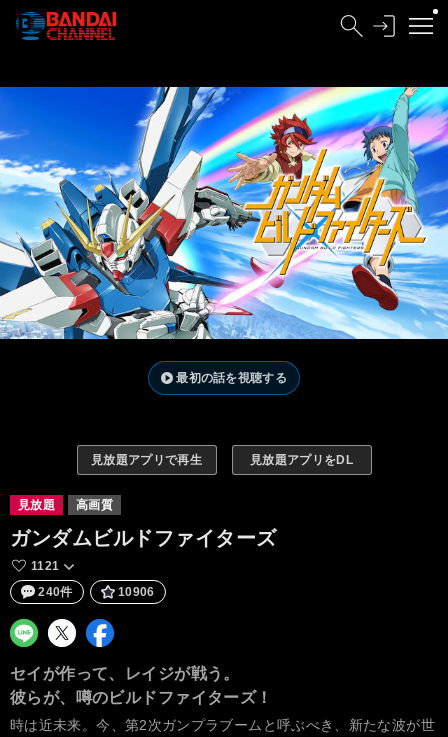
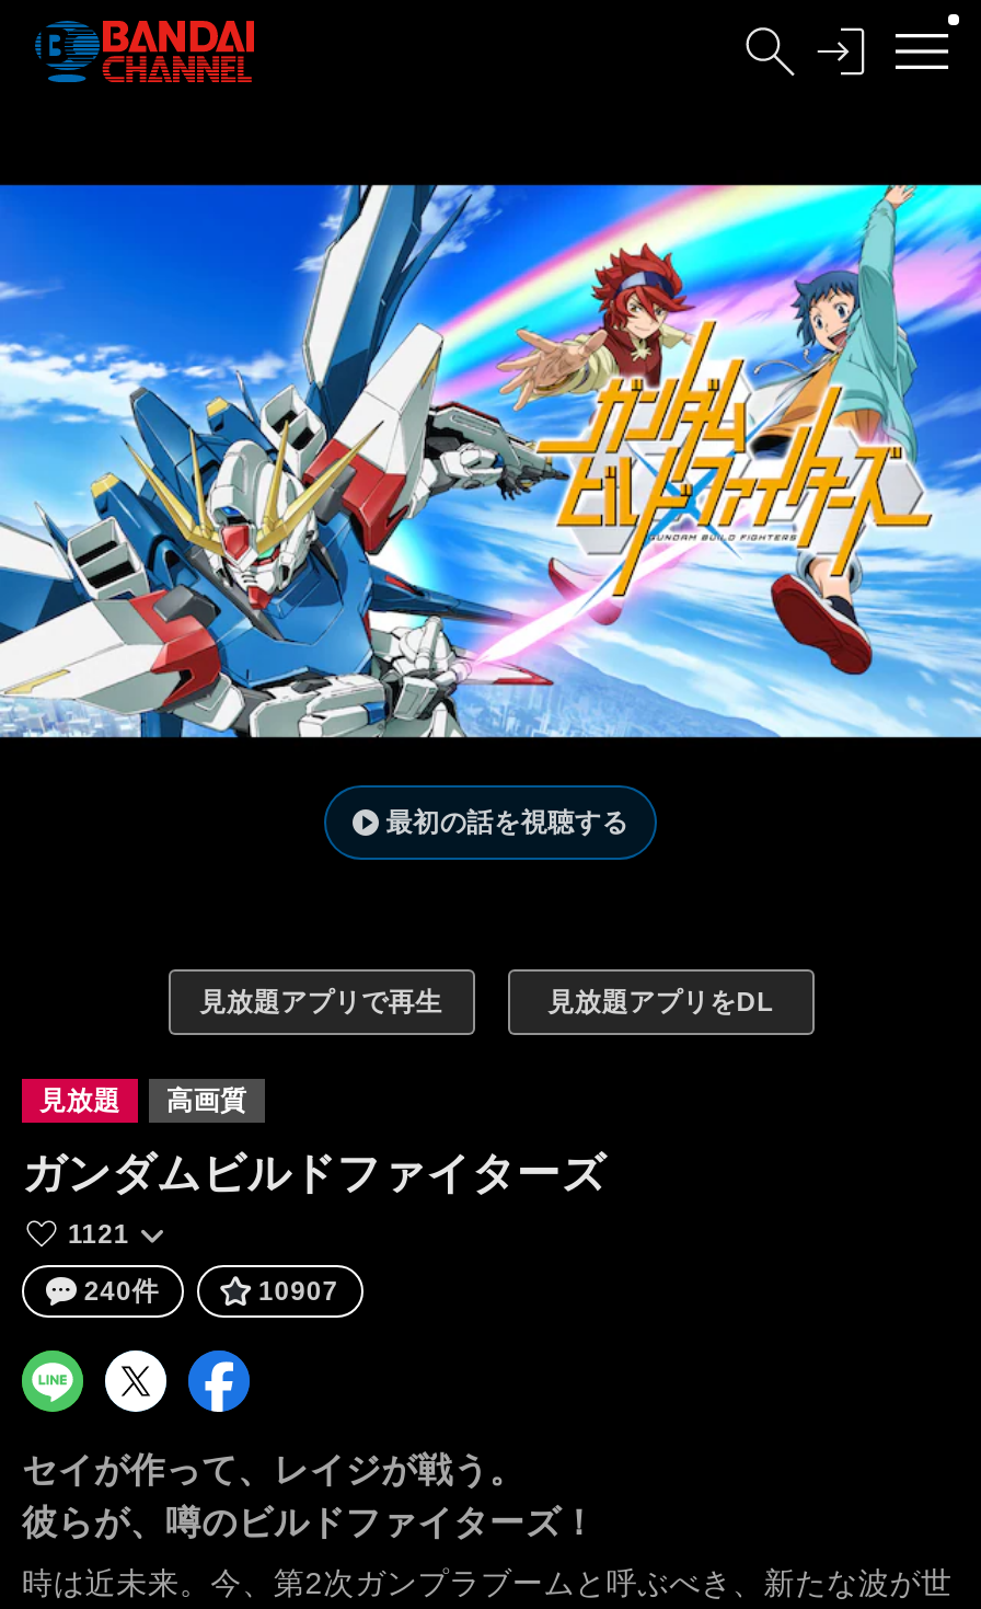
[118,584,155,598] 10906 -> [258,1275,339,1306] 10907

